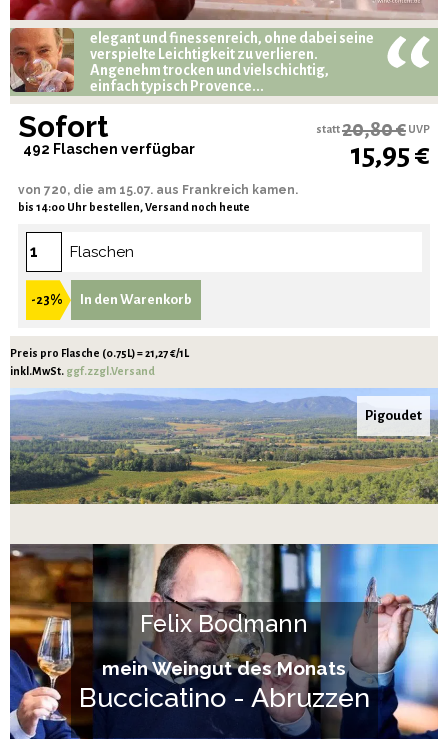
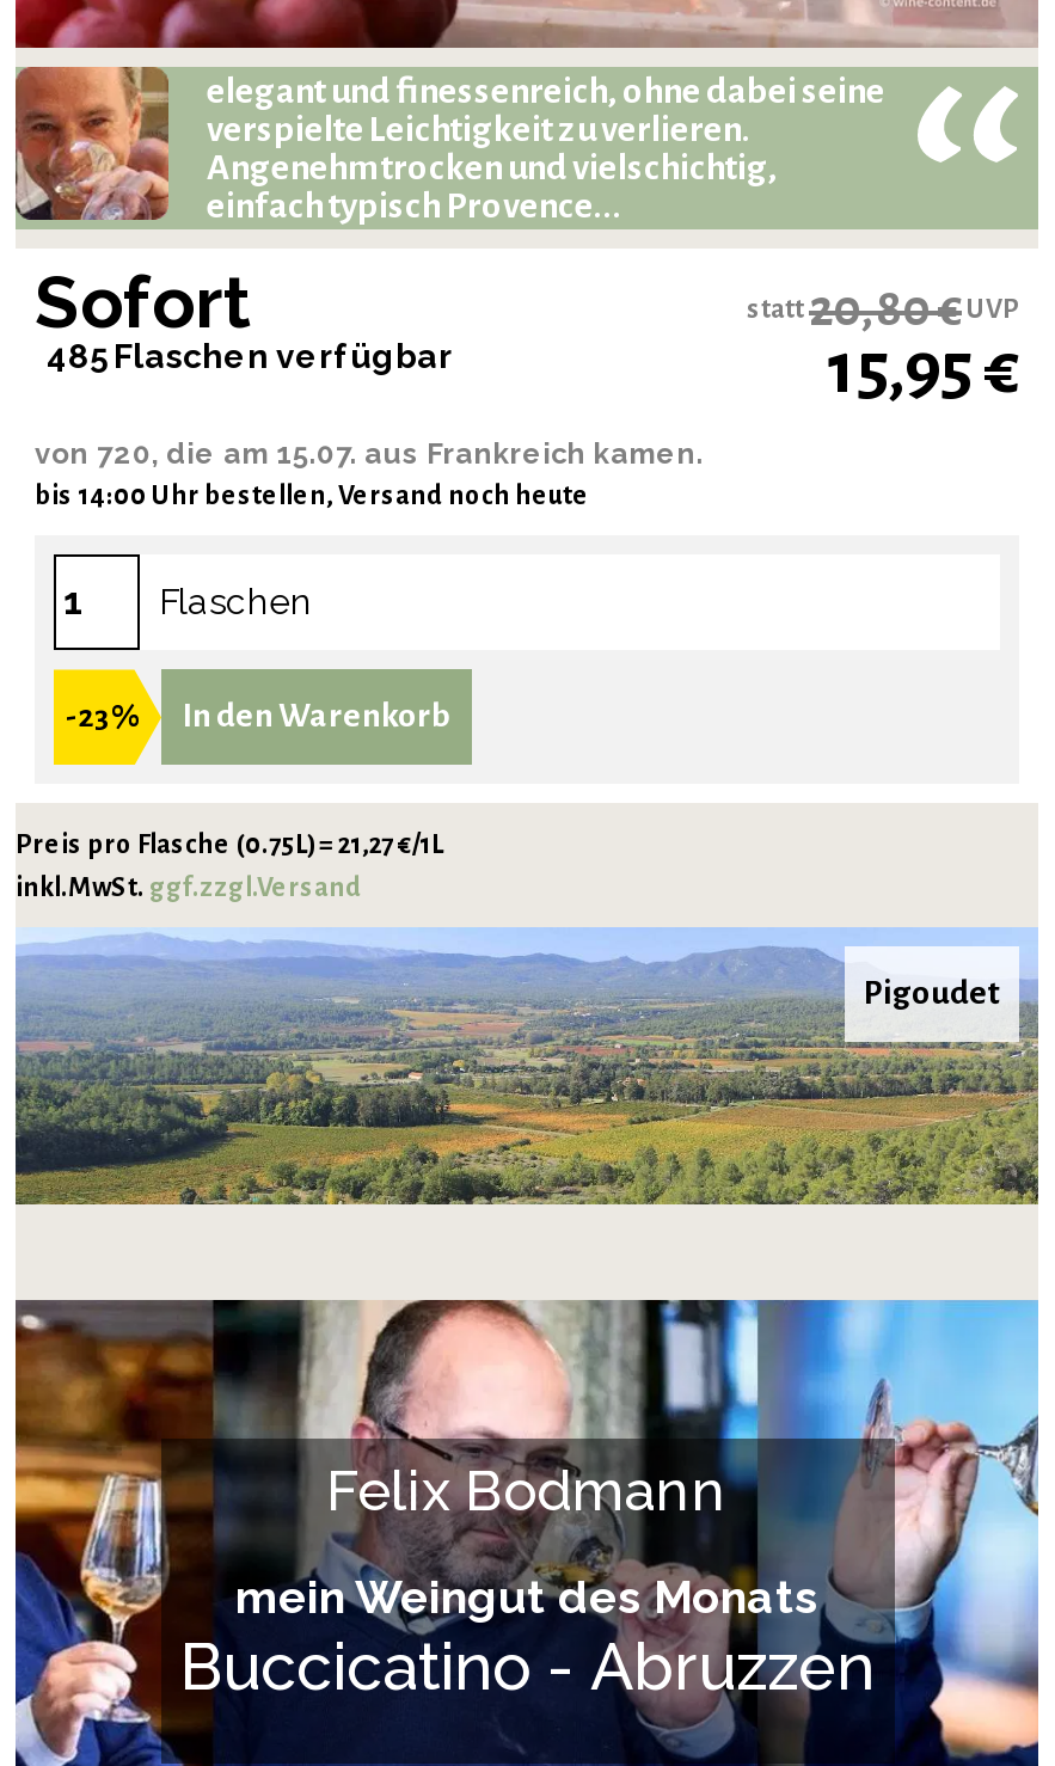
[23,141,195,157] 492 Flaschen verfügbar -> [47,338,453,376] 485 Flaschen verfügbar

